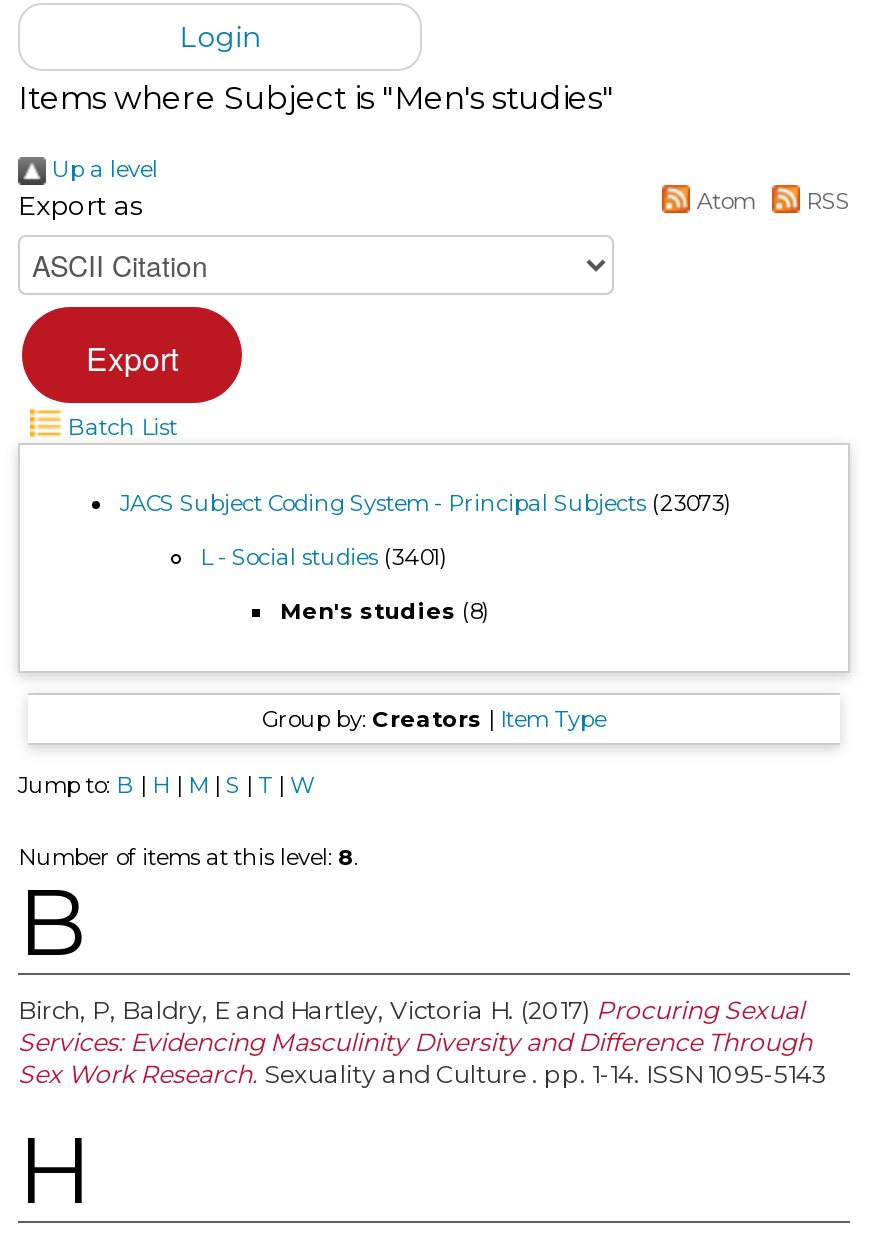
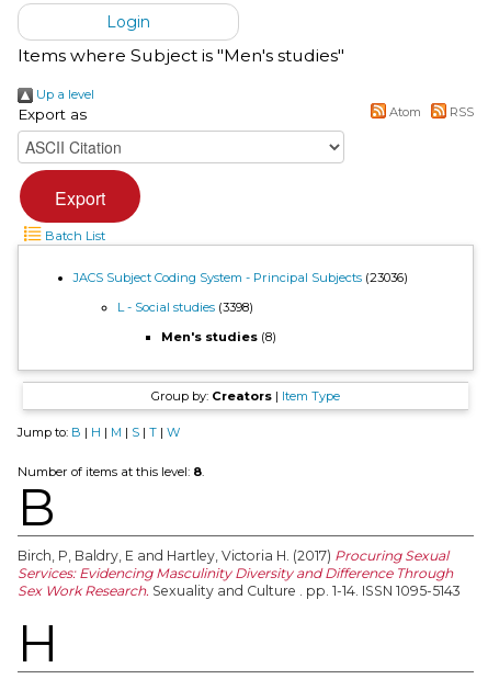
[120,489,732,517] JACS Subject Coding System - Principal Subjects (23073) -> [73,270,408,285] JACS Subject Coding System - Principal Subjects (23036)
[200,543,448,571] L - Social studies (3401) -> [117,300,253,315] L - Social studies (3398)

